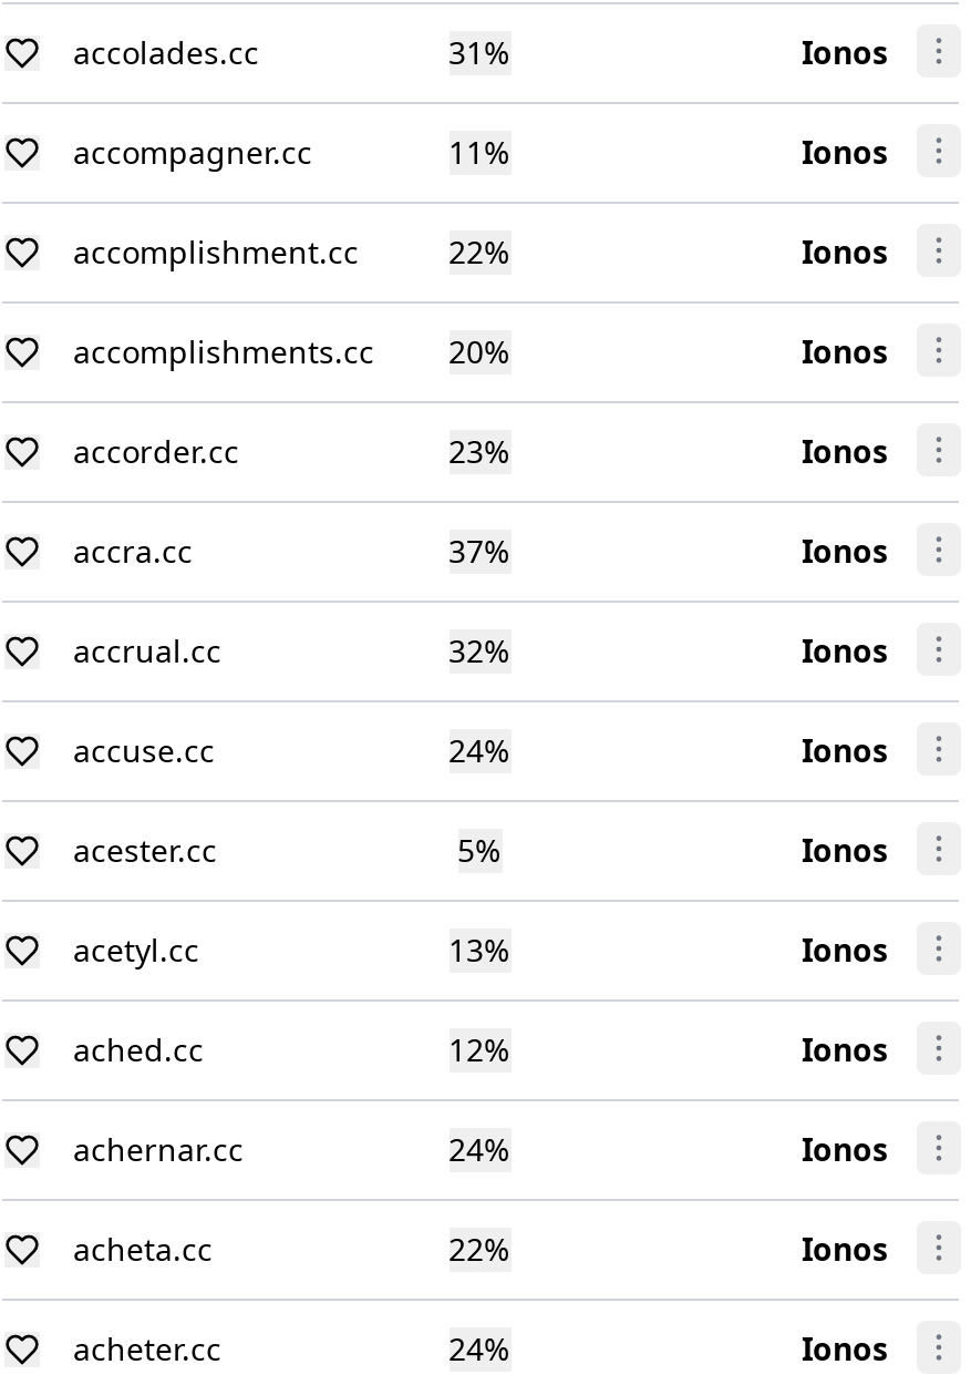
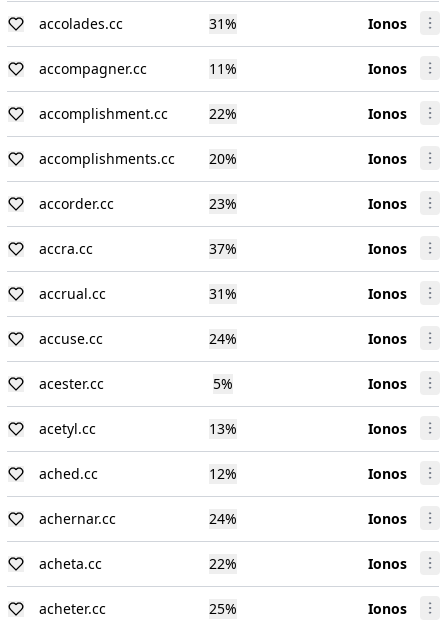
[448,629,510,671] 32% -> [208,284,236,303] 31%
[448,1327,510,1369] 24% -> [208,599,236,618] 25%

